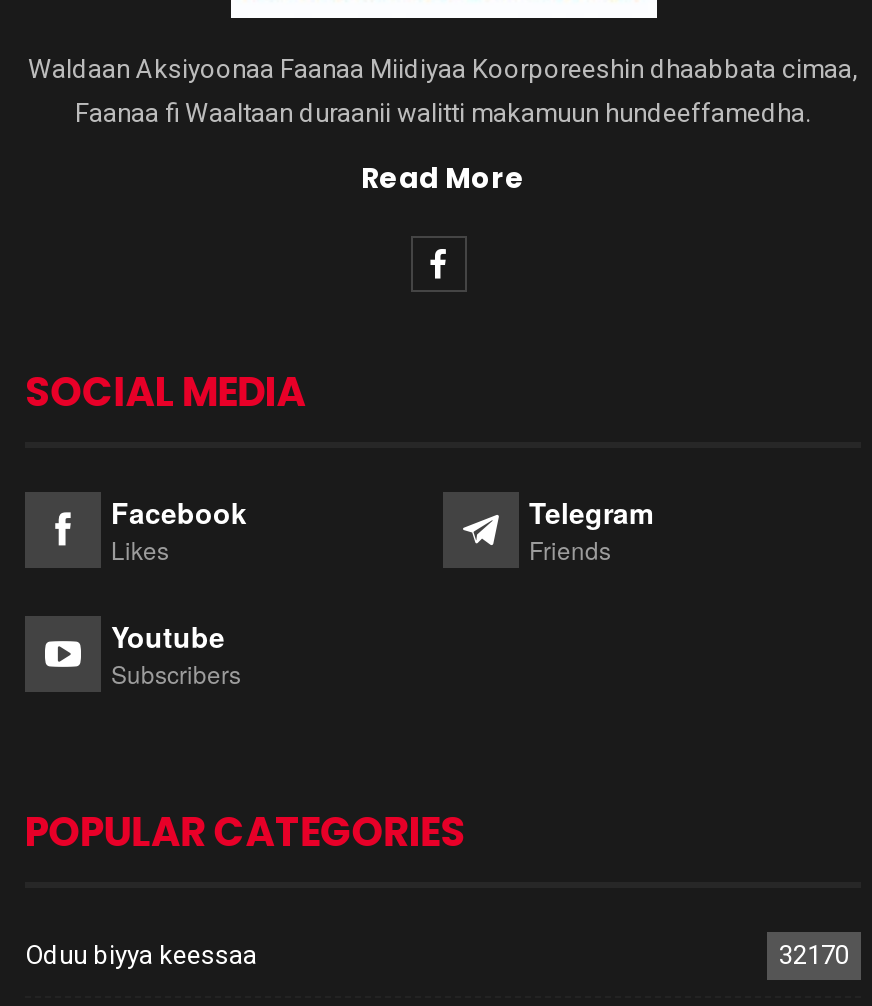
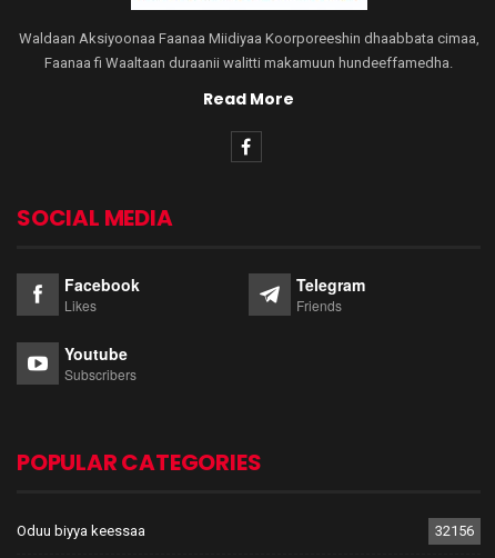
[779,940,849,970] 32170 -> [435,522,474,539] 32156

